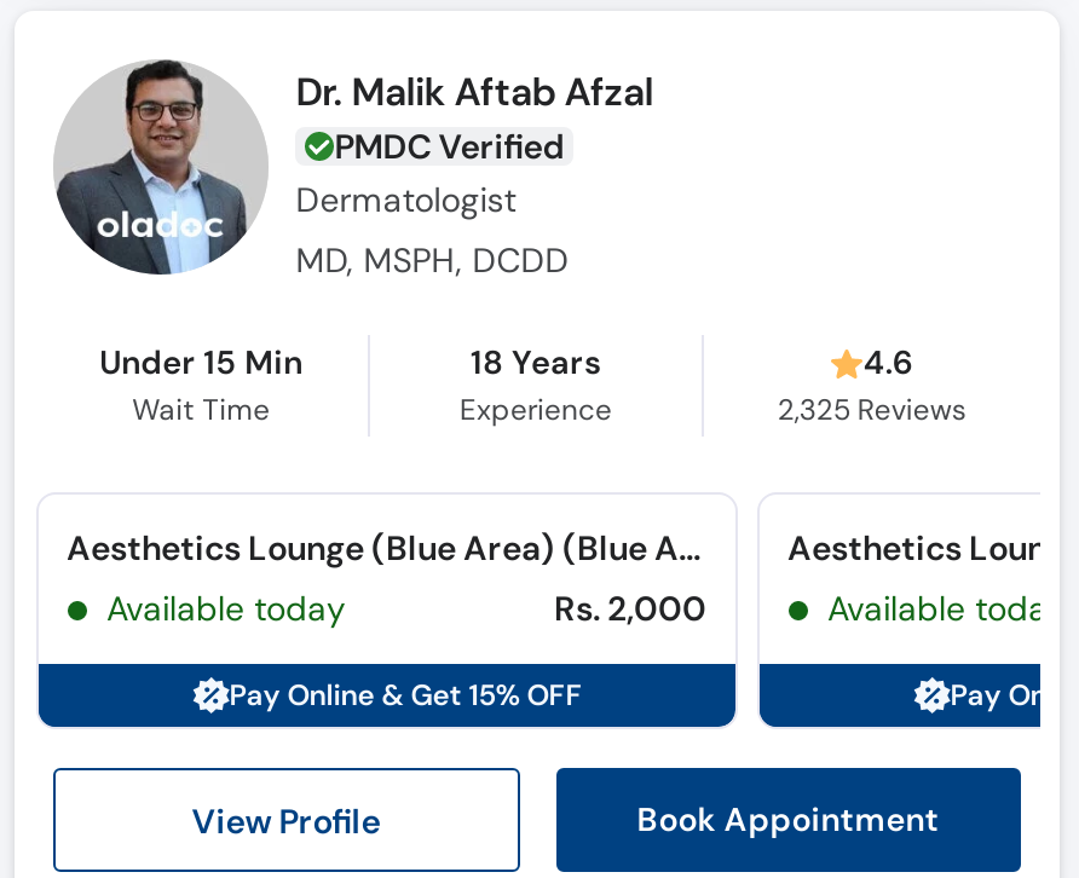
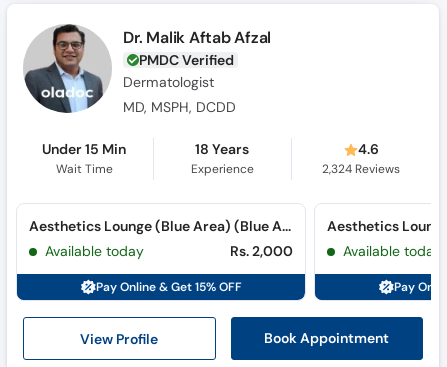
[777,391,966,429] 2,325 Reviews -> [322,161,400,177] 2,324 Reviews

